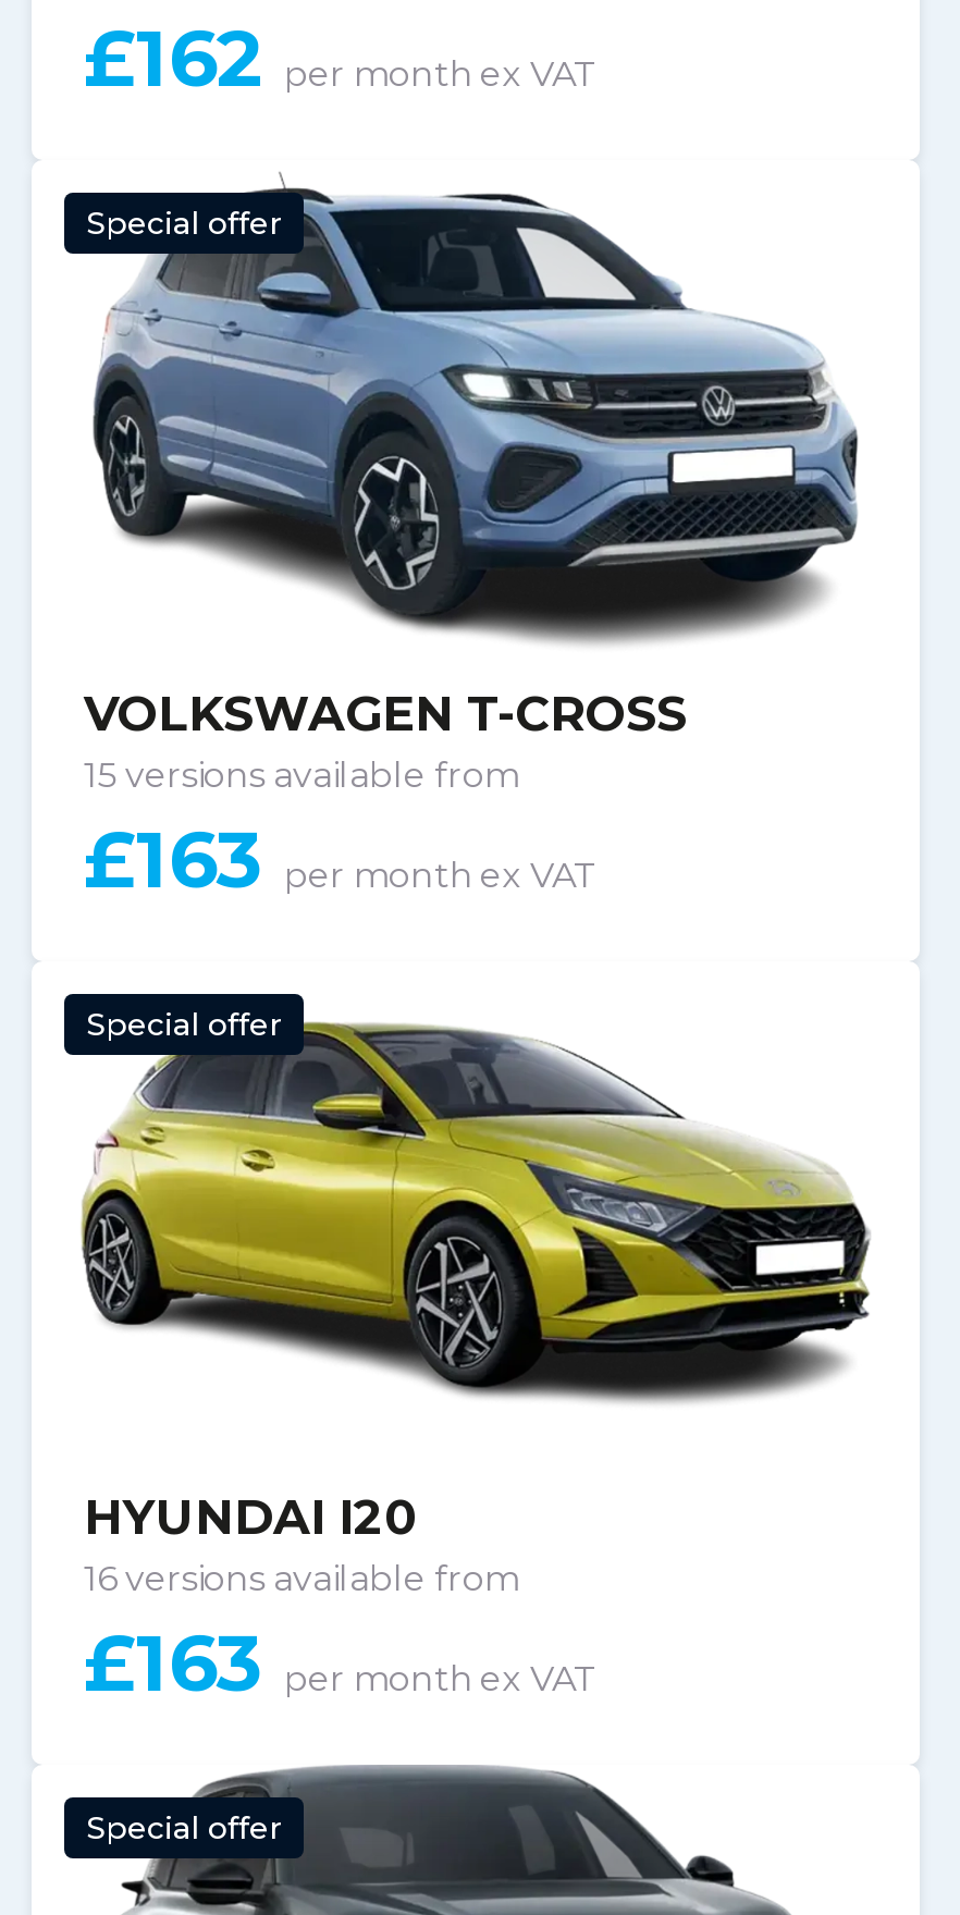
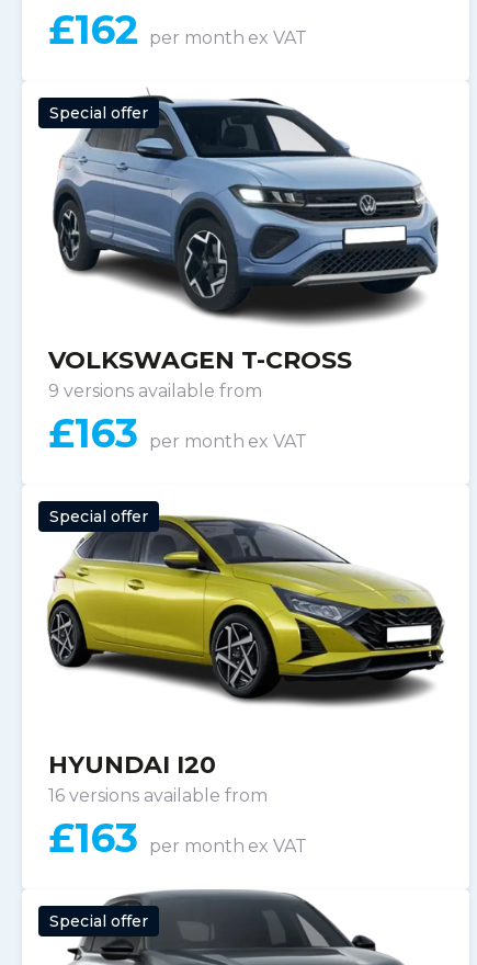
[84,755,519,796] 15 versions available from -> [48,381,262,402] 9 versions available from

